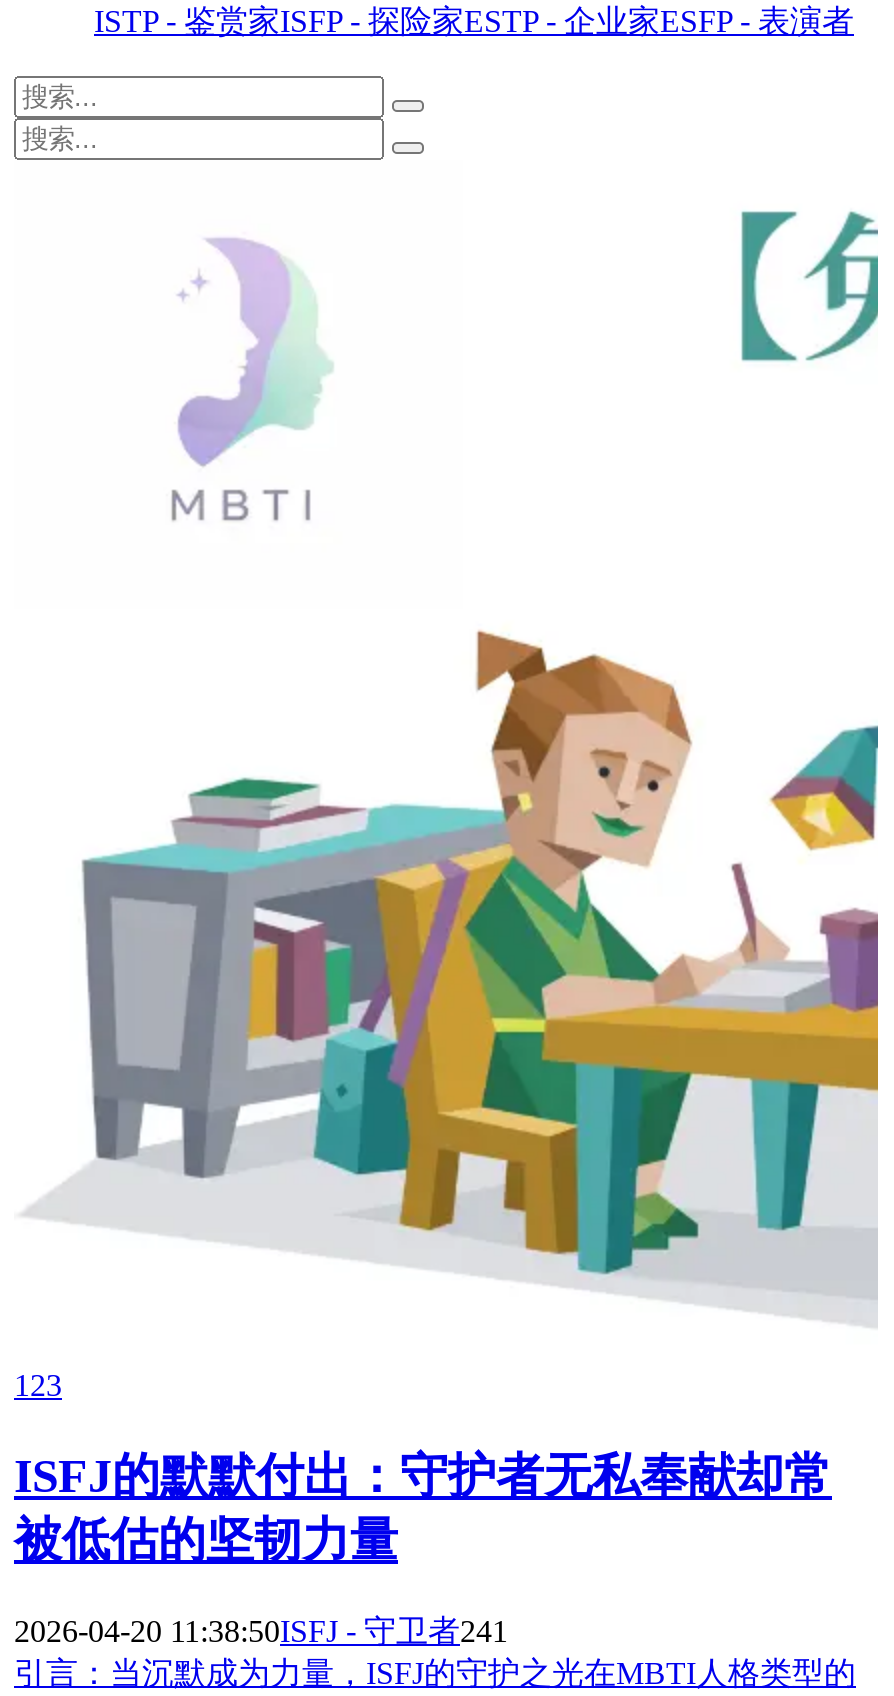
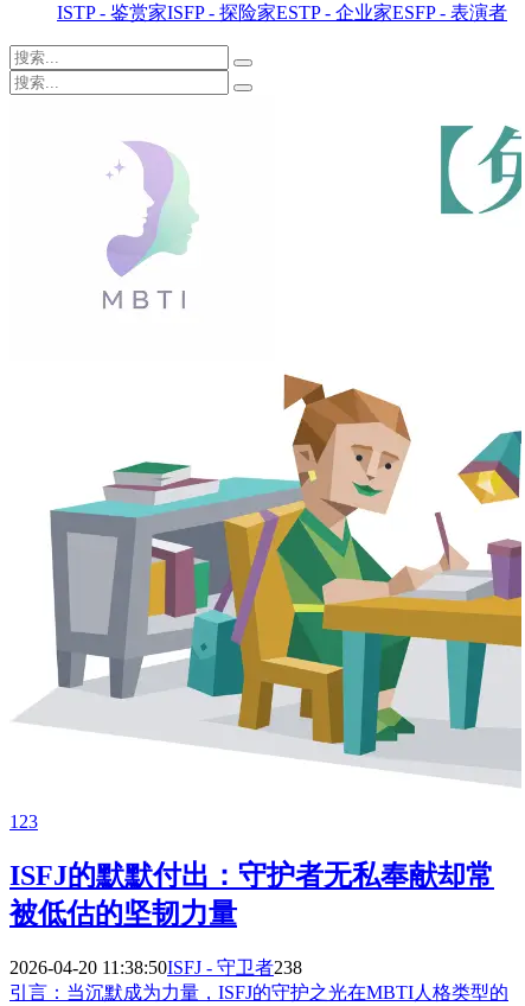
[14,1614,508,1648] 2026-04-20 11:38:50ISFJ - 守卫者241 -> [9,957,302,977] 2026-04-20 11:38:50ISFJ - 守卫者238

